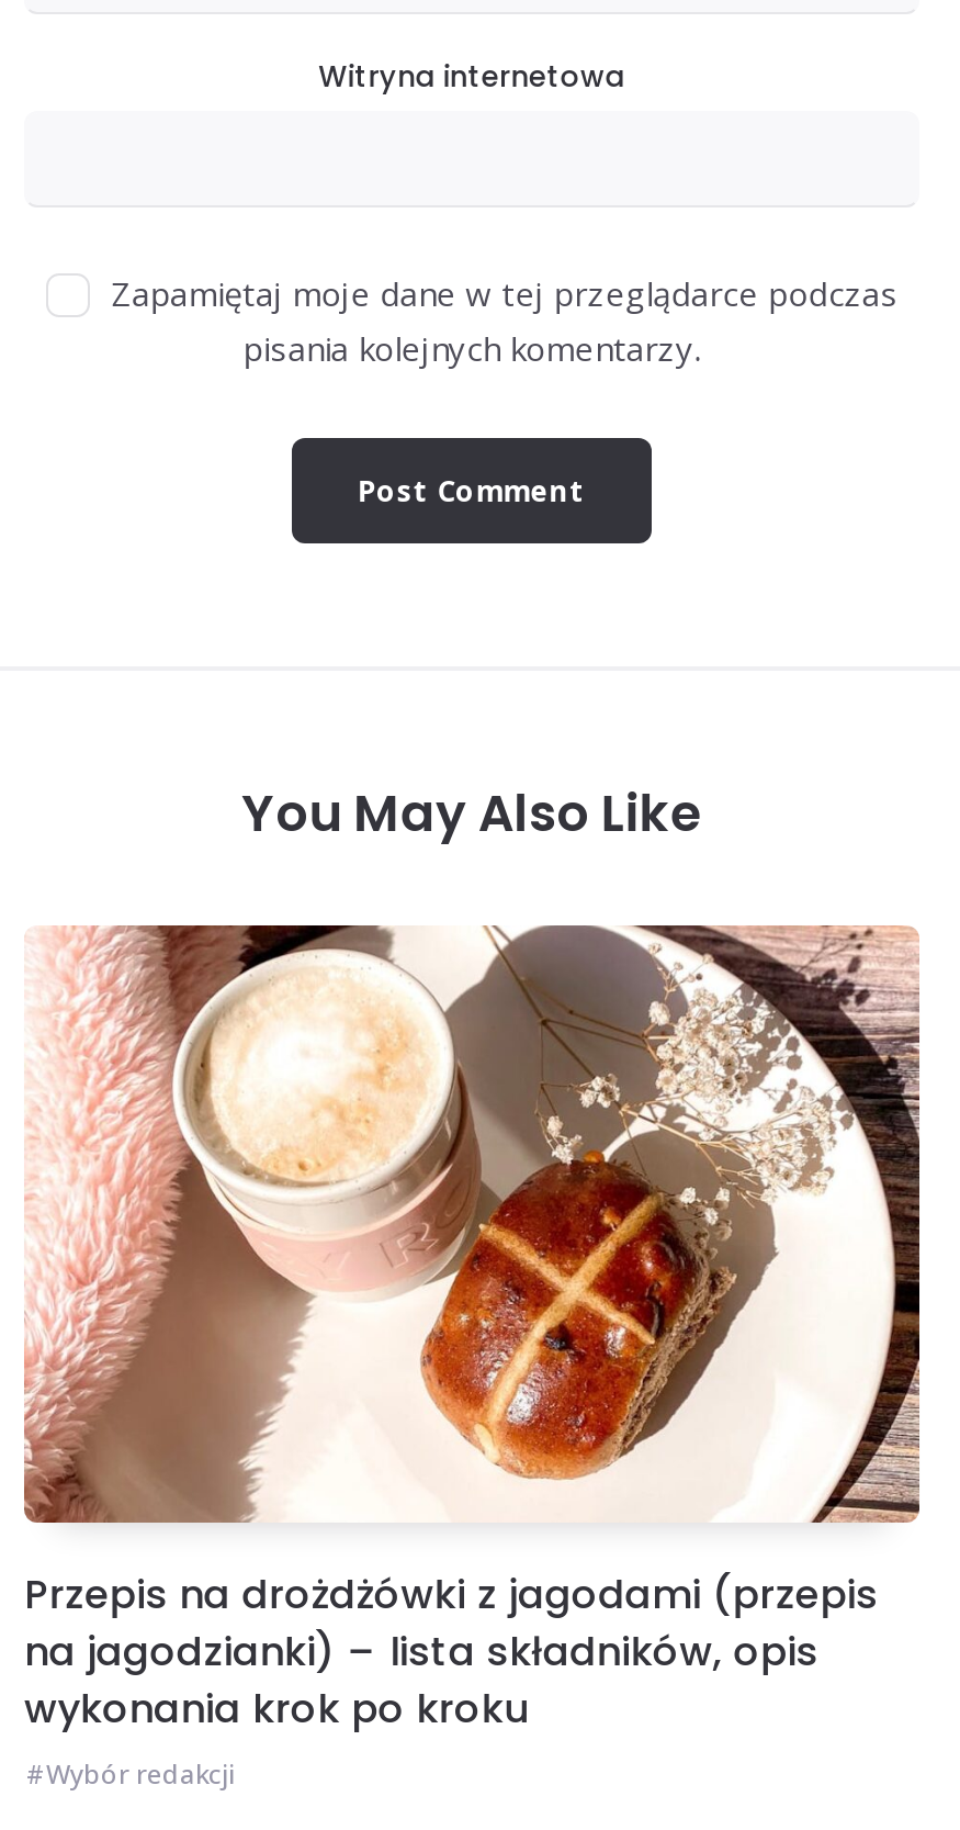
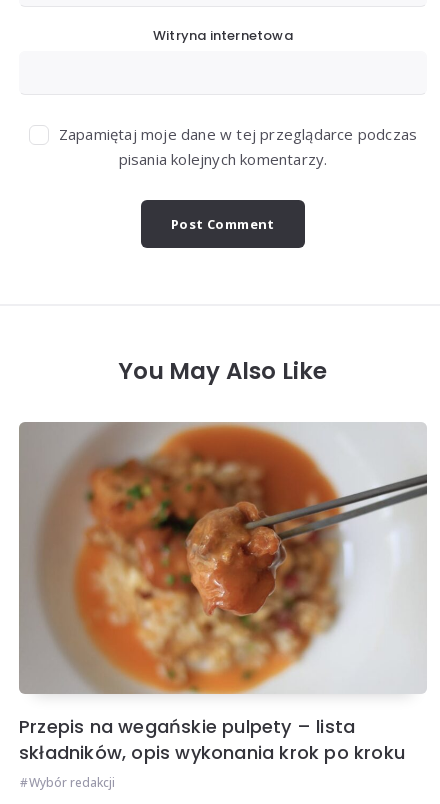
[24,923,922,1736] [image] | Przepis na drożdżówki z jagodami (przepis | na jagodzianki) – lista składników, opis | wykonania krok po kroku -> [18,421,427,765] [image] | Przepis na wegańskie pulpety – lista | składników, opis wykonania krok po kroku

